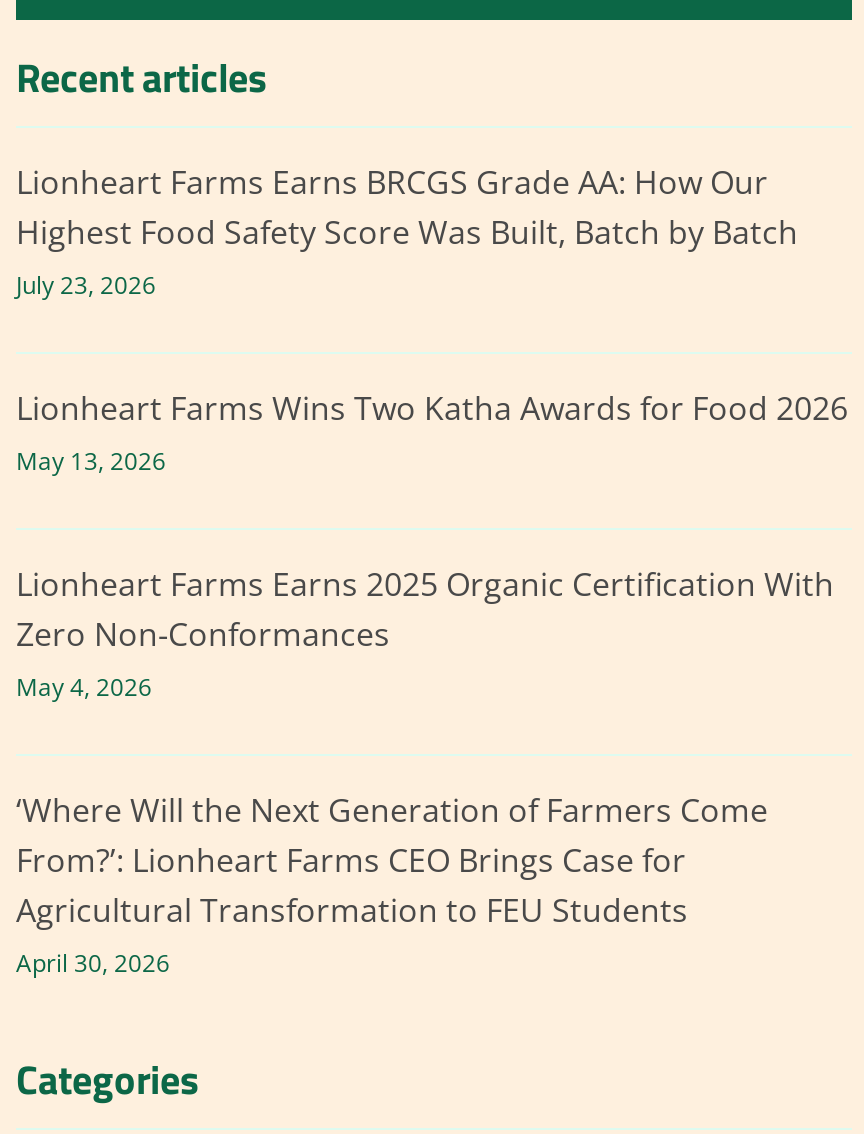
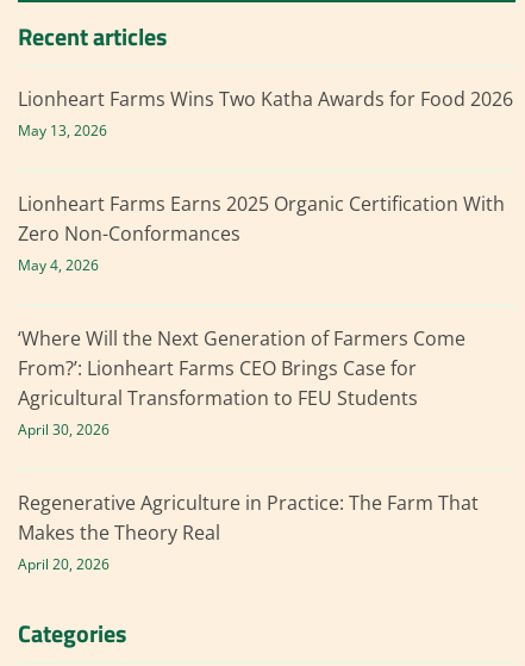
[16,161,798,303] Lionheart Farms Earns BRCGS Grade AA: How Our | Highest Food Safety Score Was Built, Batch by Batch | July 23, 2026 -> none
moved [16,387,848,981] -> [18,86,513,440]: Lionheart Farms Wins Two Katha Awards for Food 2026 | May 13, 2026 | Lionheart Farms Earns 2025 Organic Certification With | ... | Agricultural Transformation to FEU Students | April 30, 2026
none -> [18,490,479,574] Regenerative Agriculture in Practice: The Farm That | Makes the Theory Real | April 20, 2026

